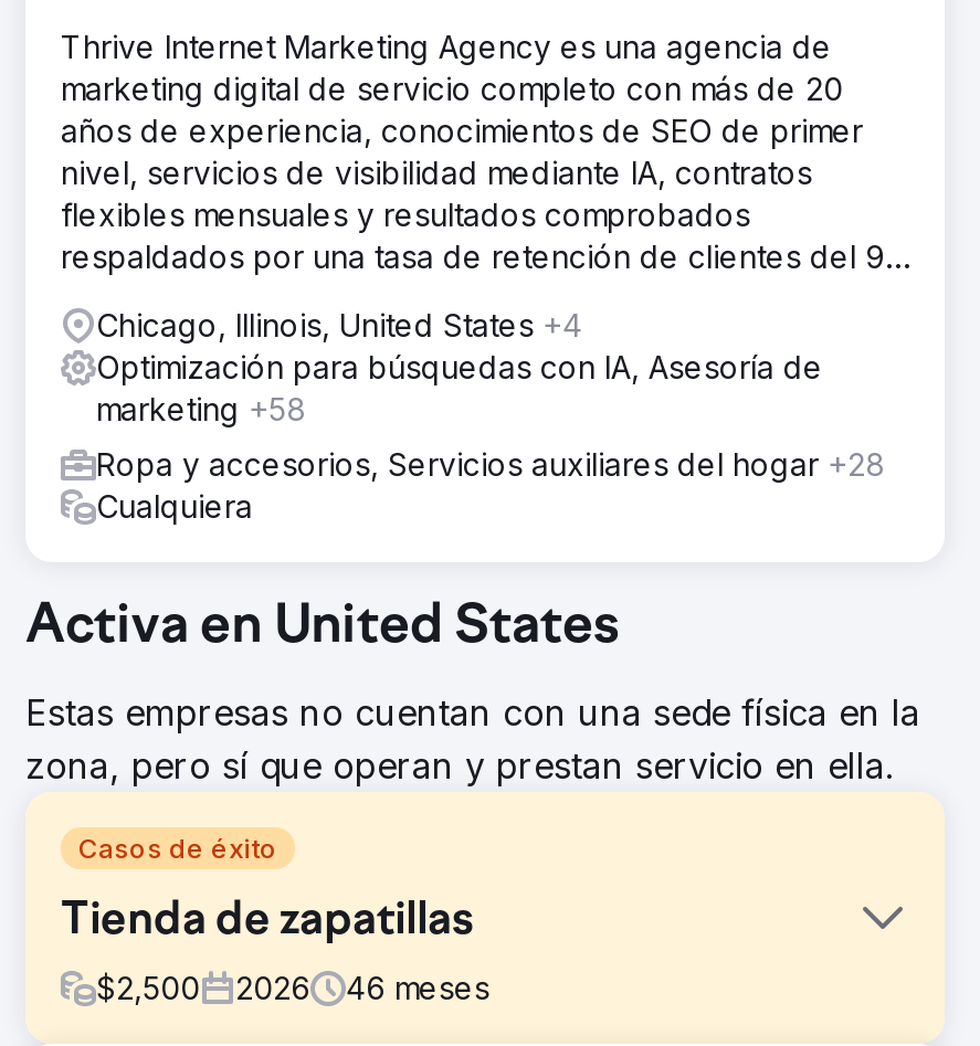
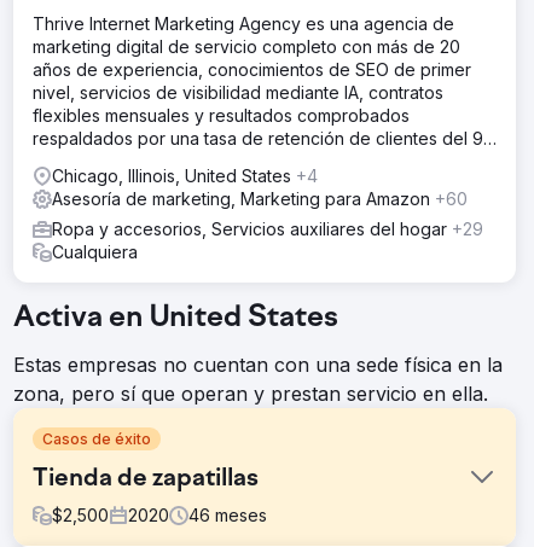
[96,348,823,427] Optimización para búsquedas con IA, Asesoría de | marketing +58 -> [52,188,468,209] Asesoría de marketing, Marketing para Amazon +60
[96,445,885,483] Ropa y accesorios, Servicios auxiliares del hogar +28 -> [52,219,483,239] Ropa y accesorios, Servicios auxiliares del hogar +29
[96,969,489,1006] $2,500 2026 46 meses -> [52,505,267,525] $2,500 2020 46 meses

